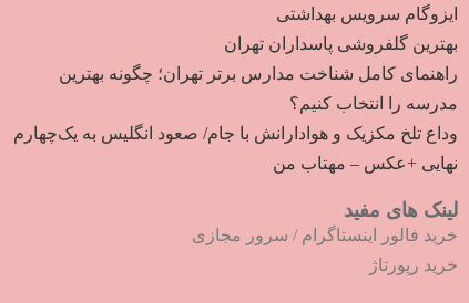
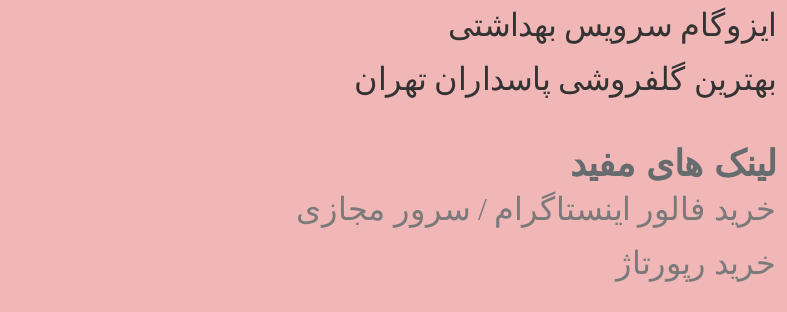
[13,65,458,173] راهنمای کامل شناخت مدارس برتر تهران؛ چگونه بهترین | مدرسه را انتخاب کنیم؟ | وداع تلخ مکزیک و هوادارانش با جام/ صعود انگلیس به یک‌چهارم | نهایی +عکس – مهتاب من -> none

